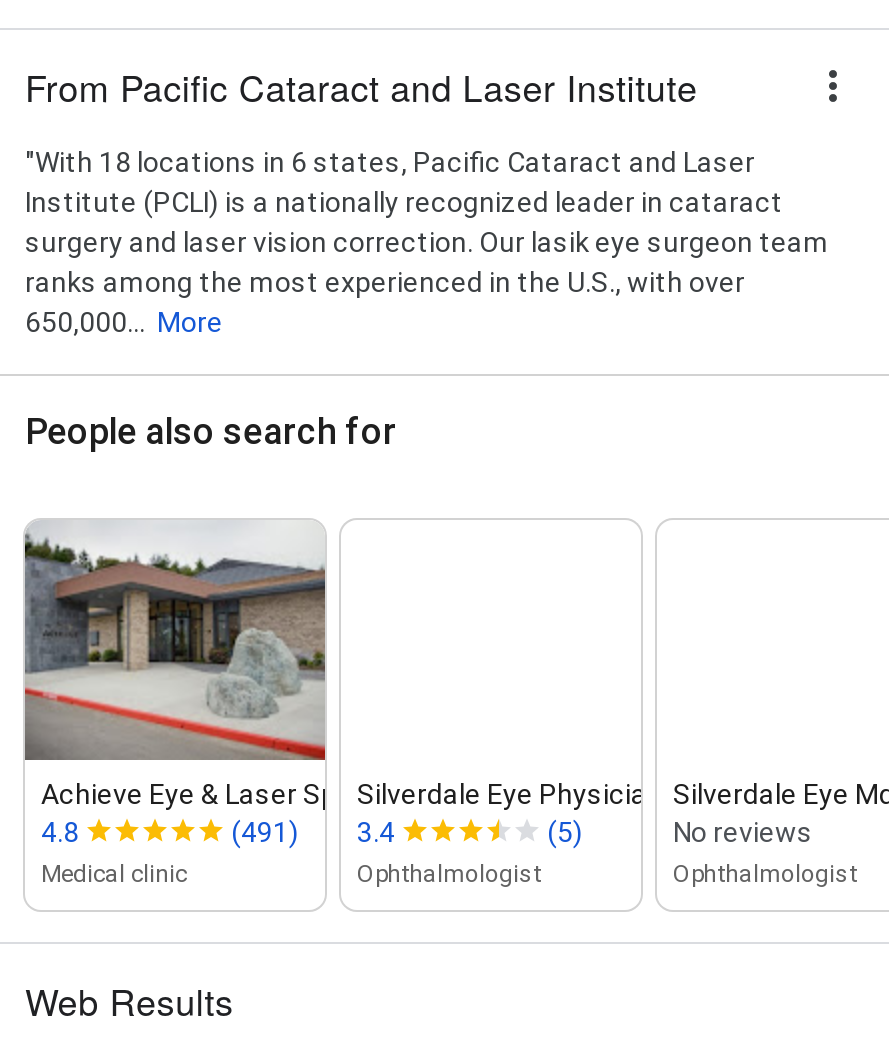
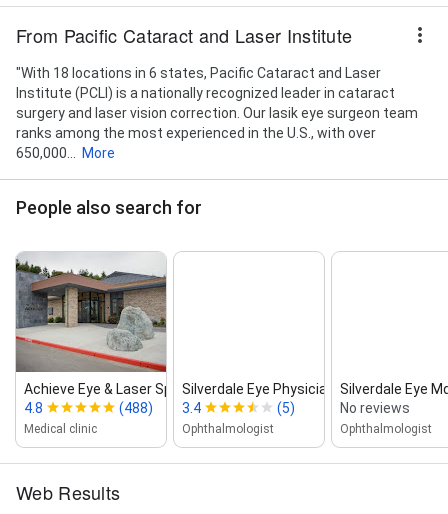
[231,815,395,847] (491) 3.4 -> [119,400,201,416] (488) 3.4

